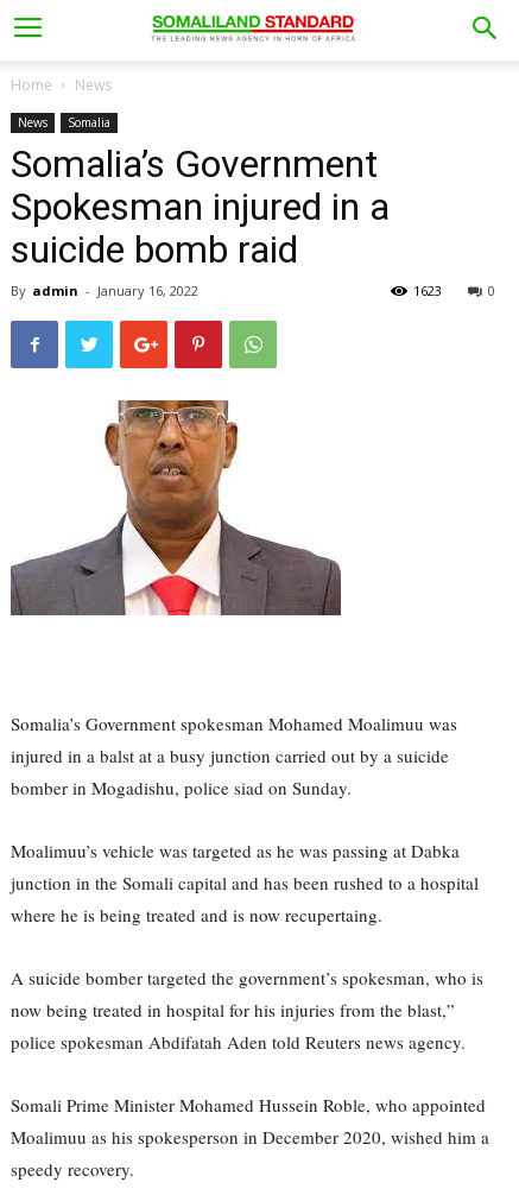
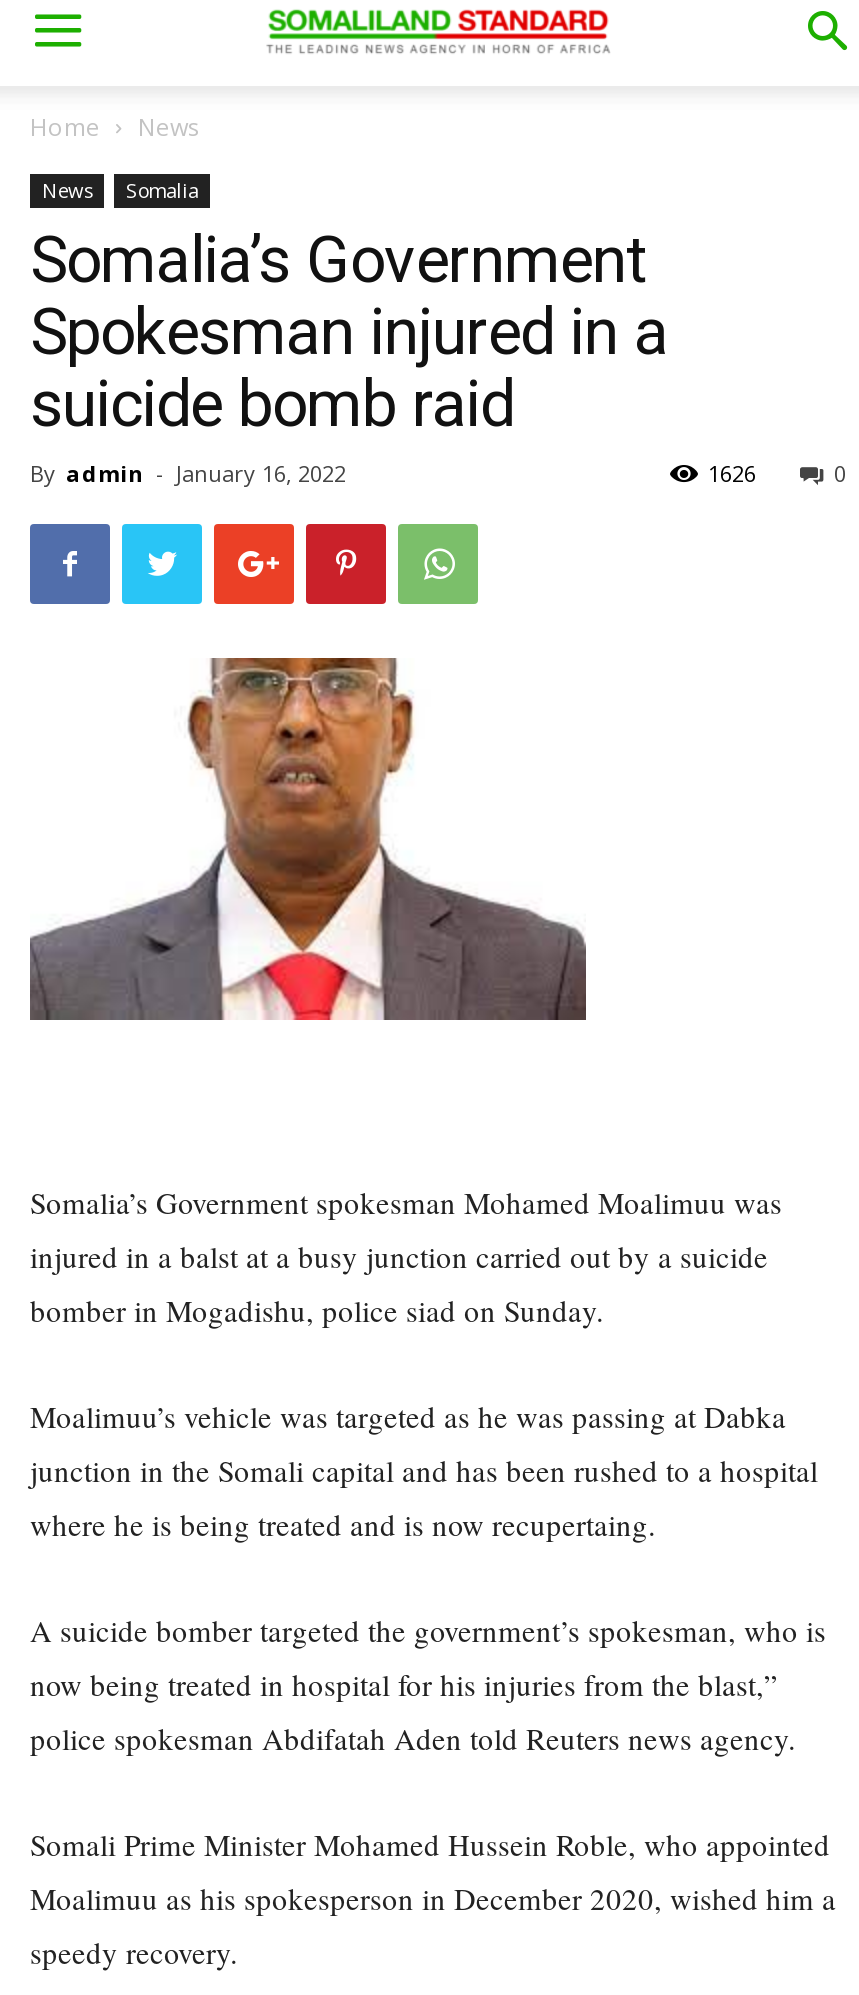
[413,282,442,299] 1623 -> [708,458,756,488] 1626

